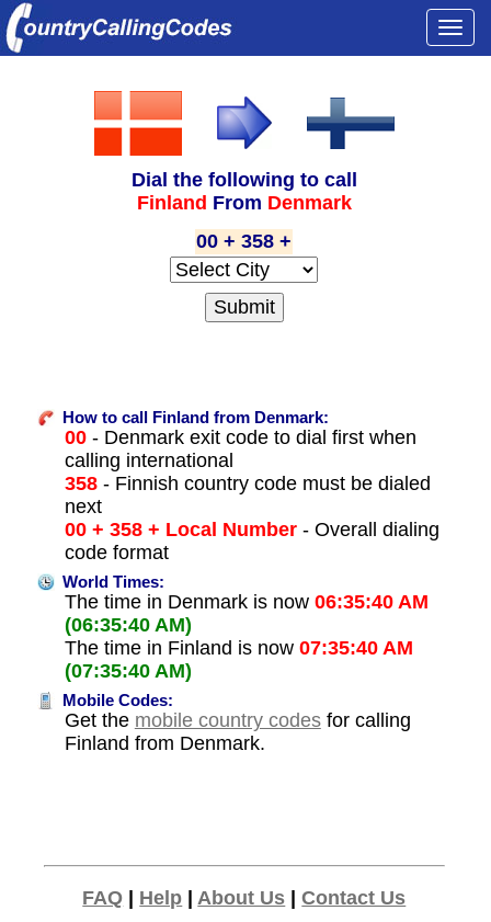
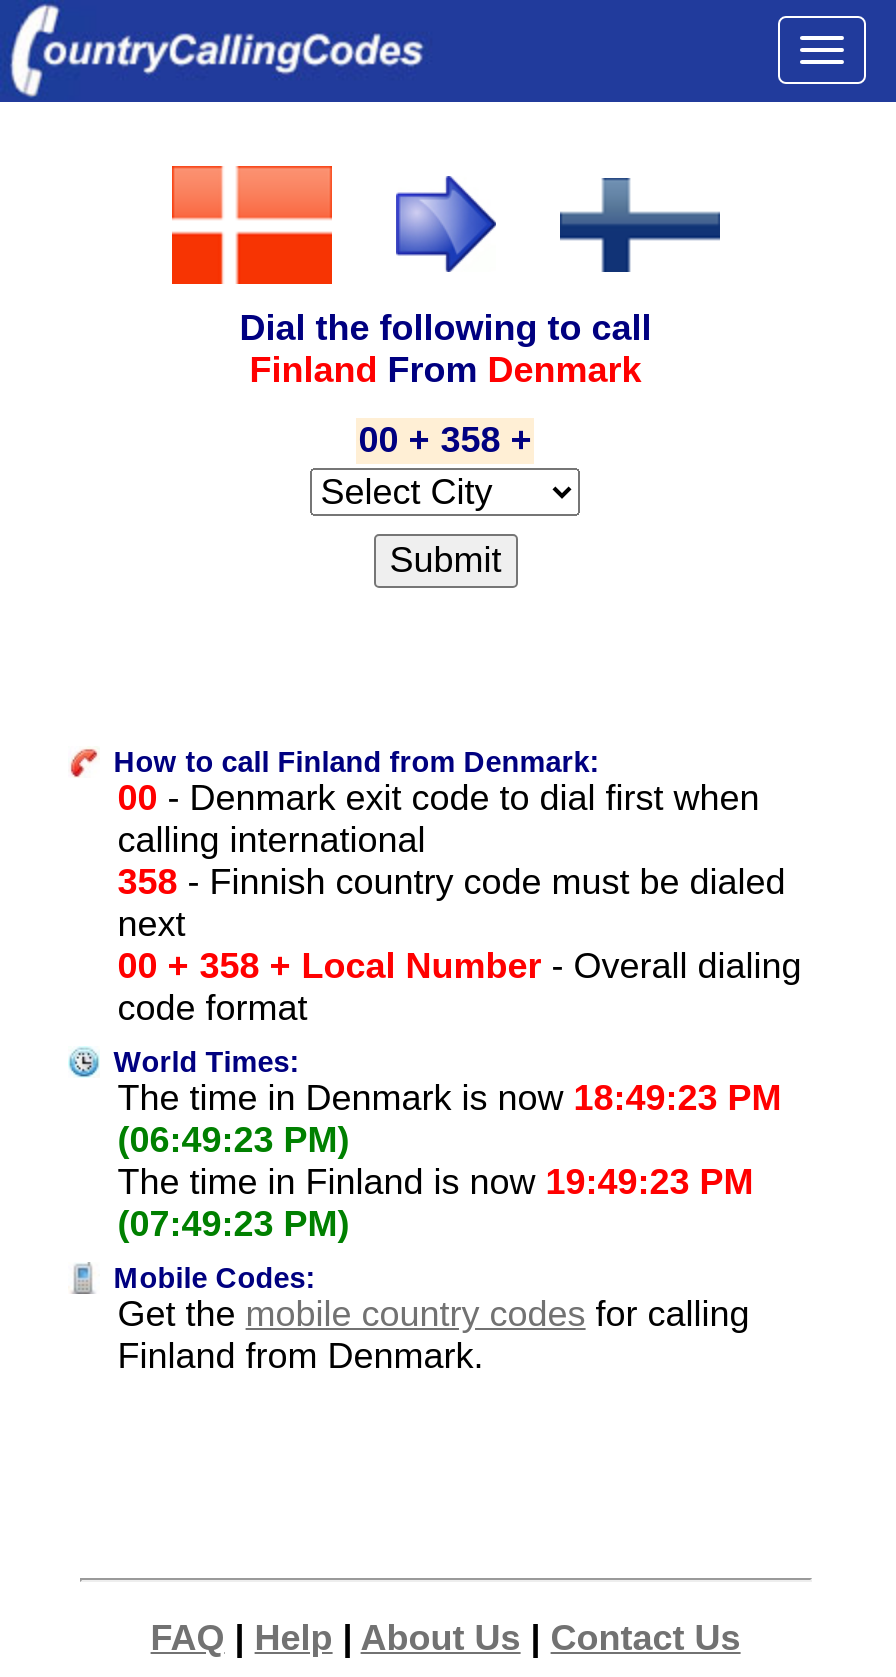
[64,591,428,682] The time in Denmark is now 06:35:40 AM | (06:35:40 AM) | The time in Finland is now 07:35:40 AM | (07:35:40 AM) -> [118,1078,782,1244] The time in Denmark is now 18:49:23 PM | (06:49:23 PM) | The time in Finland is now 19:49:23 PM | (07:49:23 PM)

